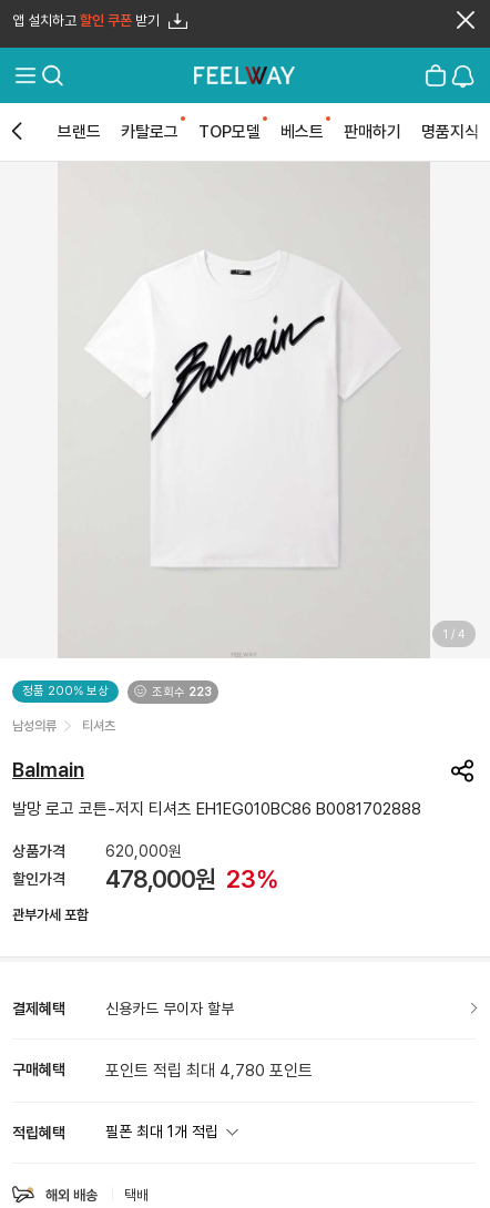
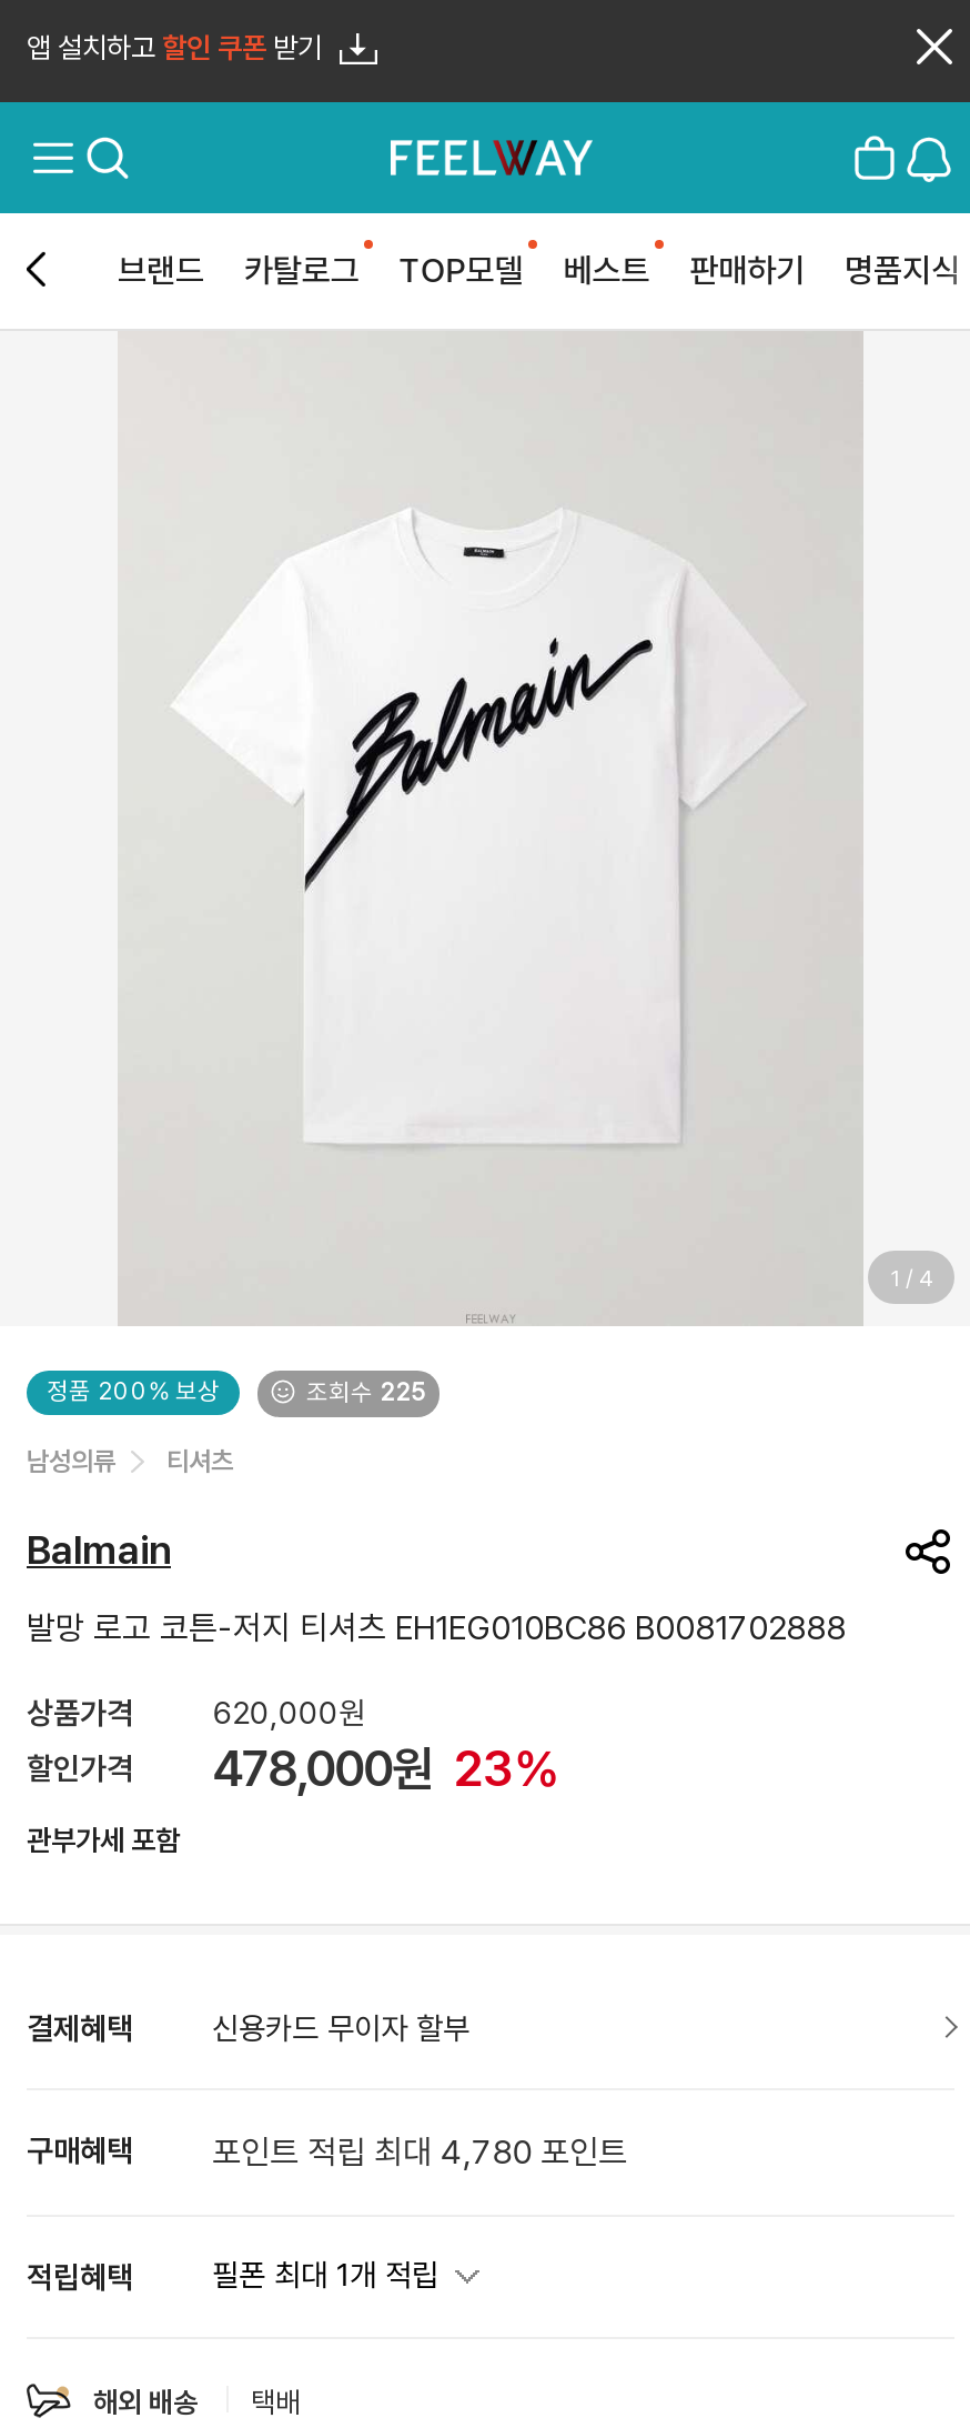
[152,684,212,699] 조회수 223 -> [306,1378,426,1407] 조회수 225

